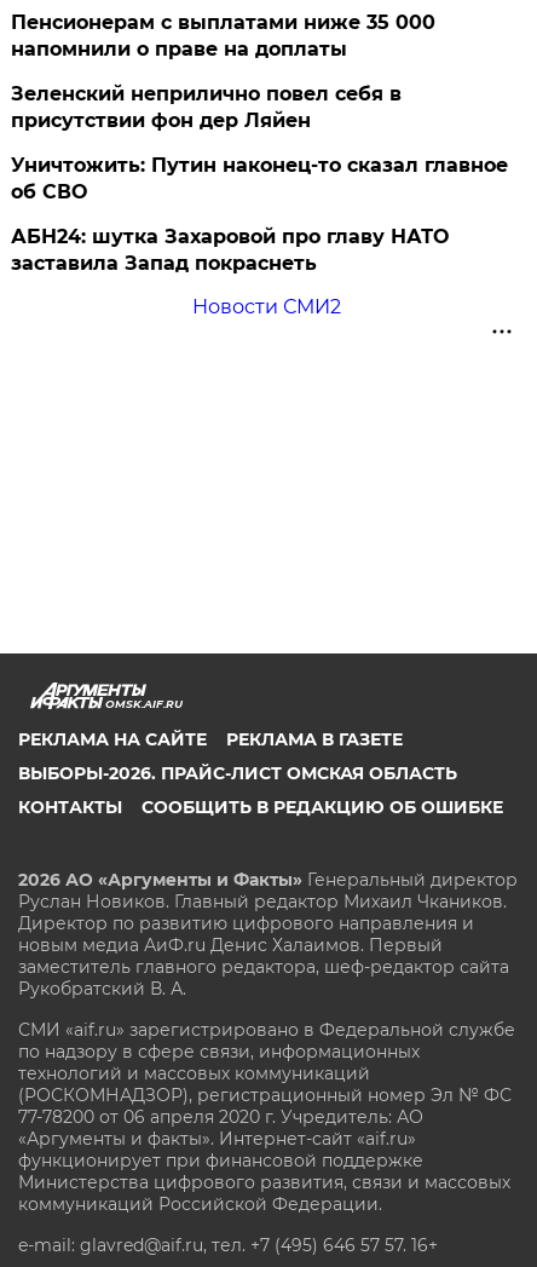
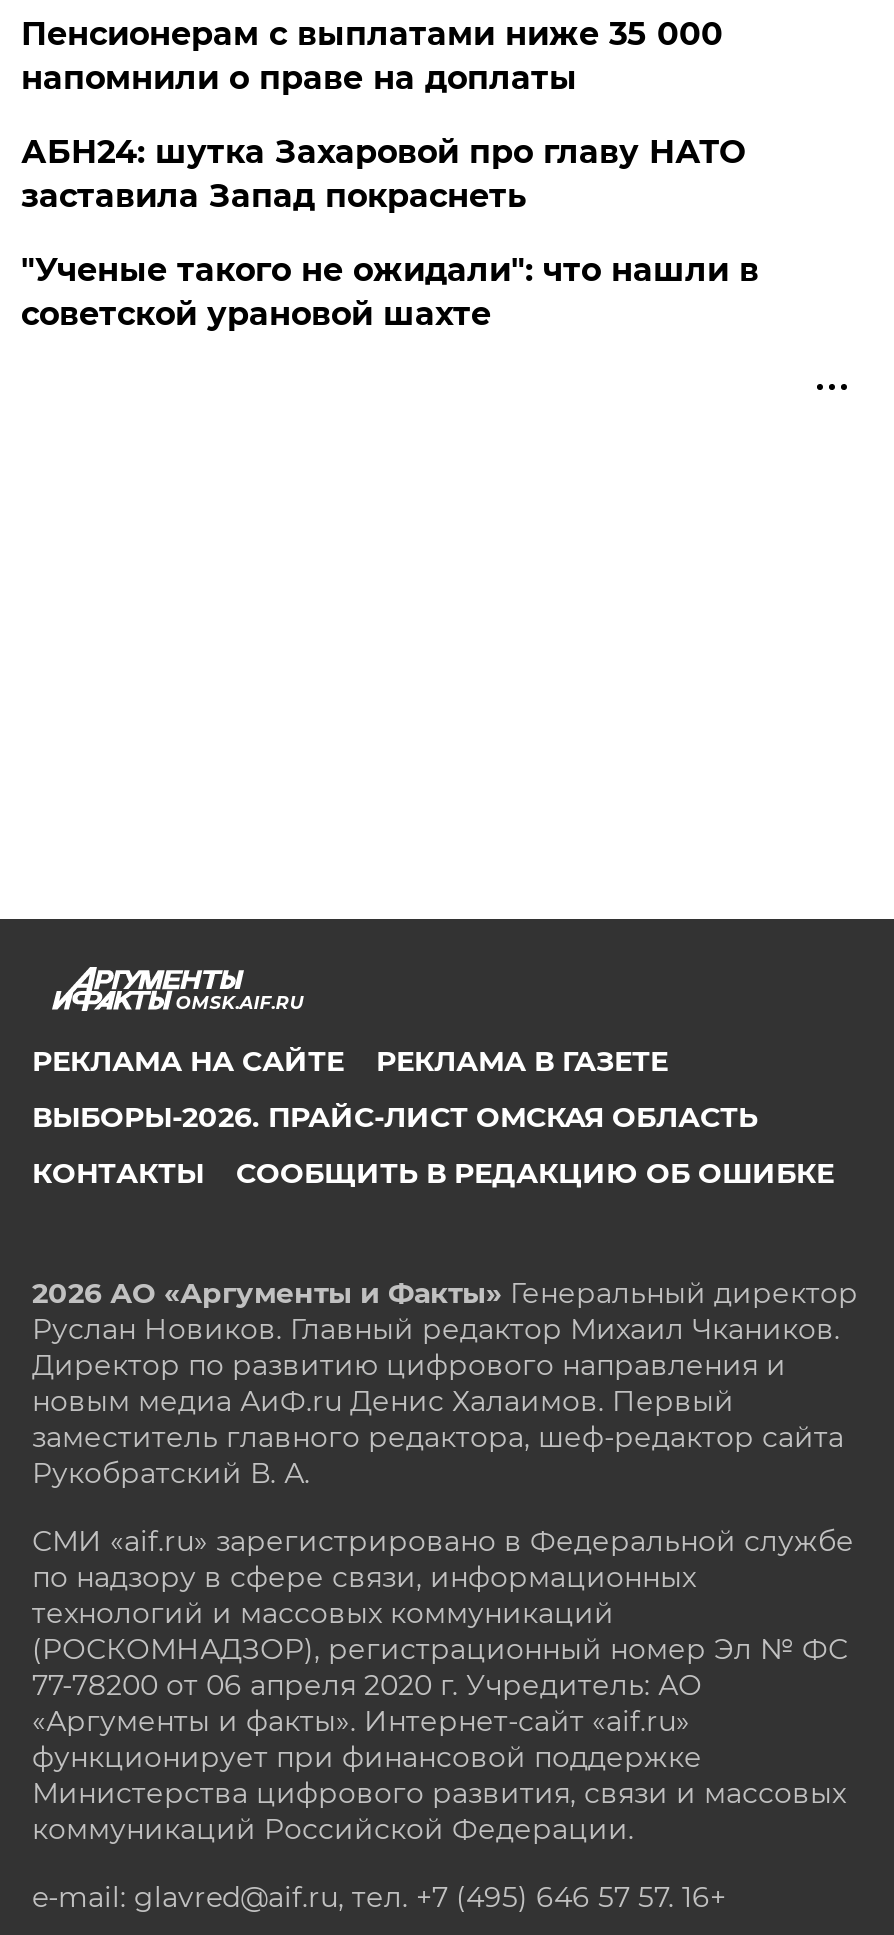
[11,82,508,203] Зеленский неприлично повел cебя в | присутствии фон дер Ляйен | Уничтожить: Путин наконец-то сказал главное | об СВО -> none
moved [11,225,449,275] -> [21,133,745,215]: АБН24: шутка Захаровой про главу НАТО | заставила Запад покраснеть
[192,295,341,318] Новости СМИ2 -> [21,251,759,333] "Ученые такого не ожидали": что нашли в | советской урановой шахте

